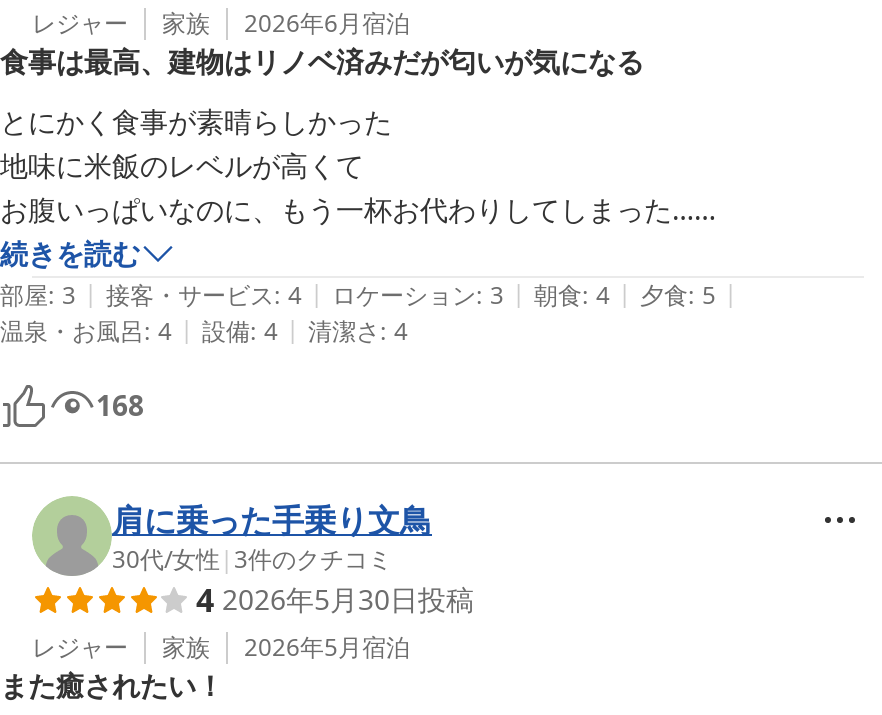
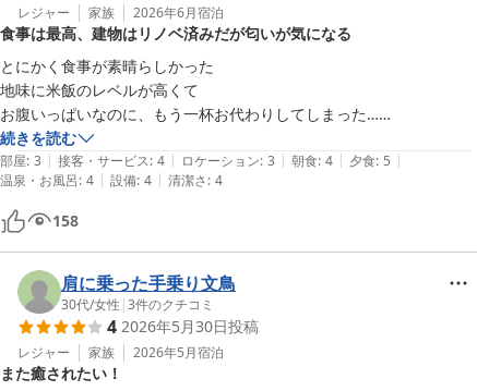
[96,386,144,424] 168 -> [52,210,79,231] 158

